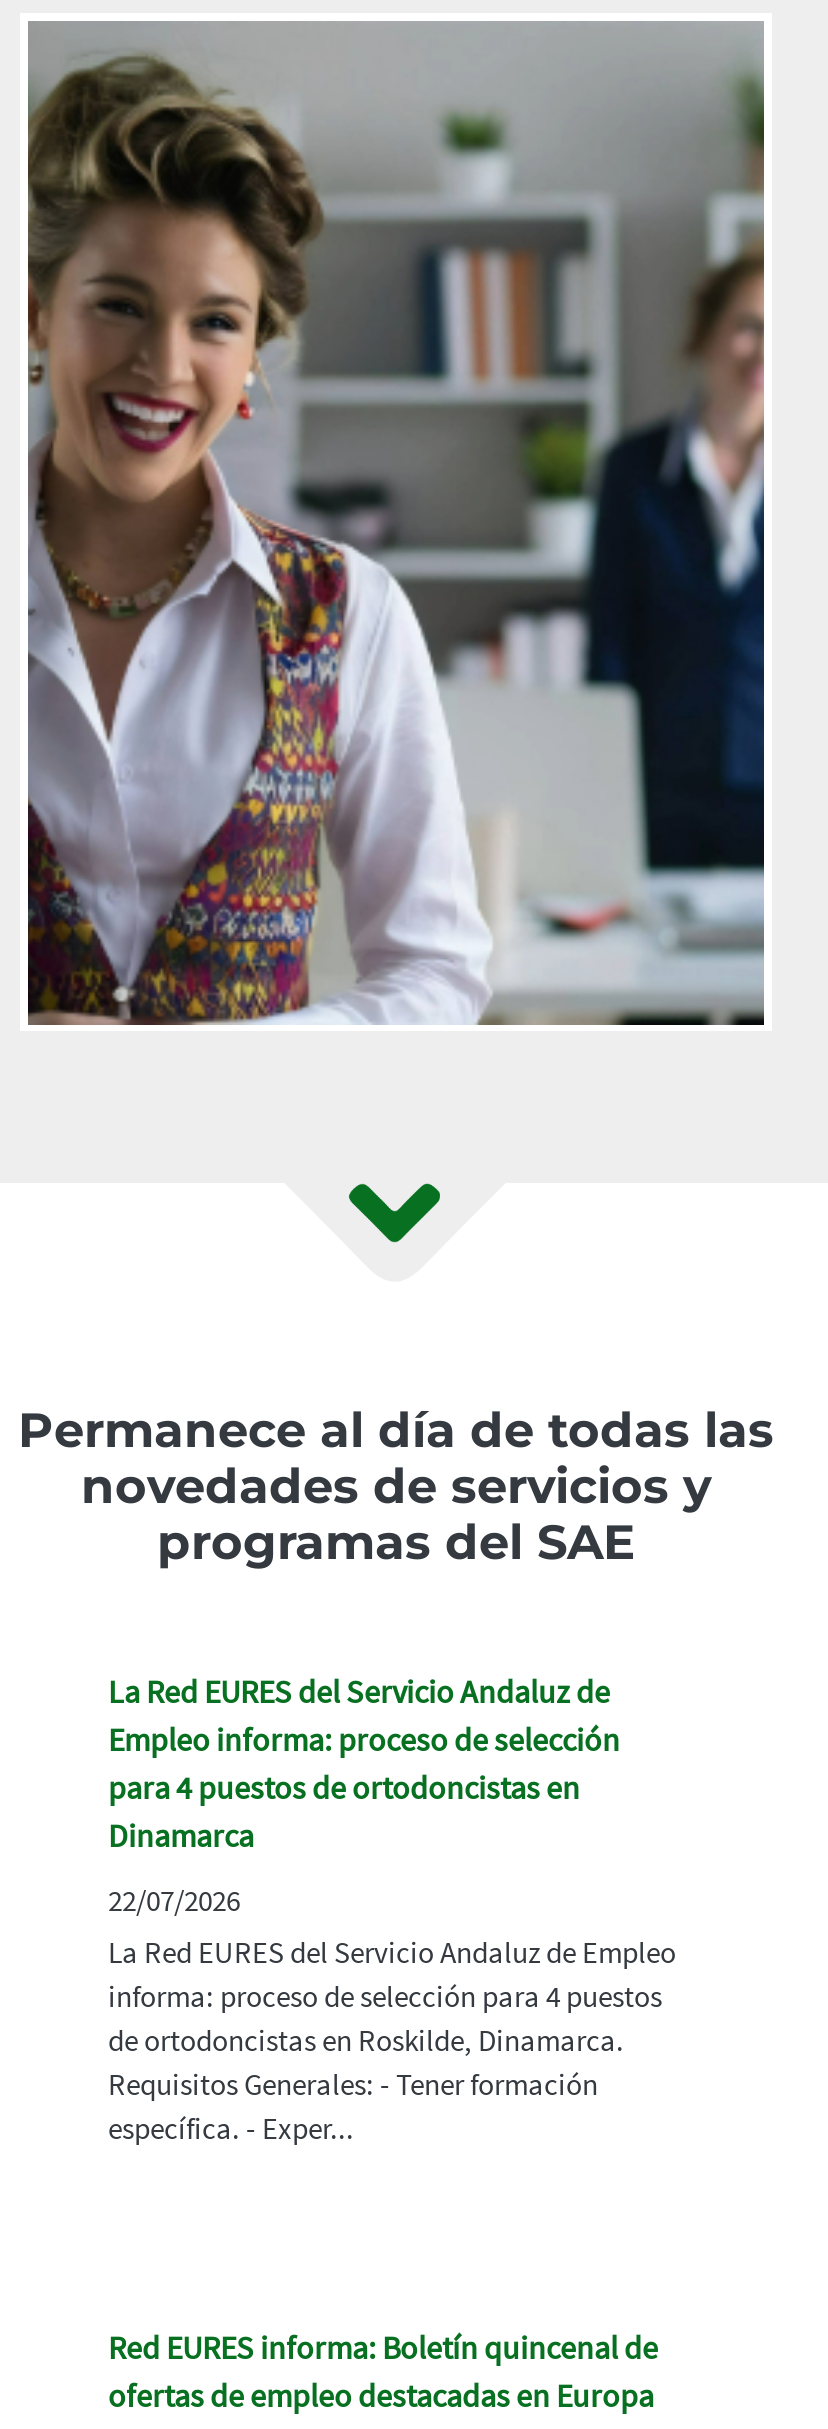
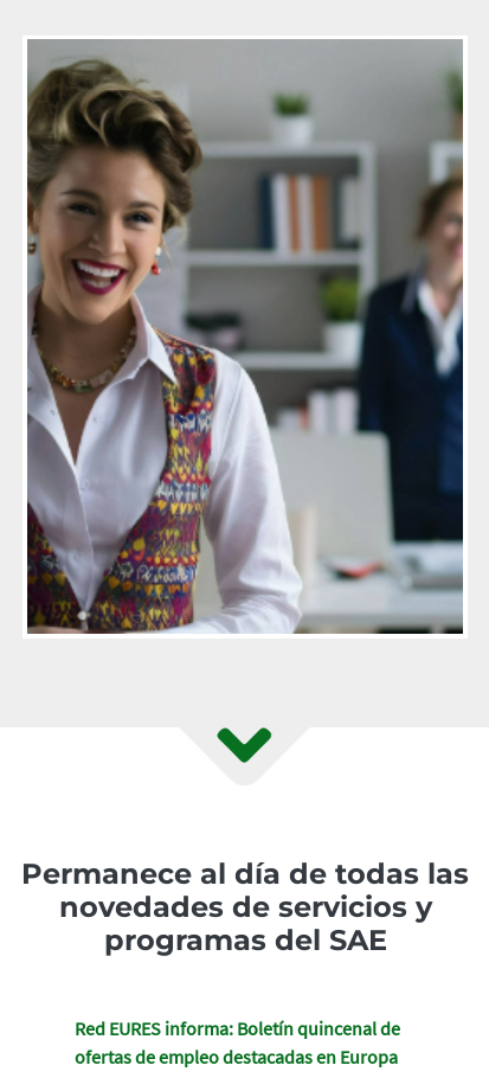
[108,1671,676,2147] La Red EURES del Servicio Andaluz de | Empleo informa: proceso de selección | para 4 puestos de ortodoncistas en | Dinamarca | 22/07/2026 | La Red EURES del Servicio Andaluz de Empleo | informa: proceso de selección para 4 puestos | de ortodoncistas en Roskilde, Dinamarca. | Requisitos Generales: - Tener formación | específica. - Exper... -> none

